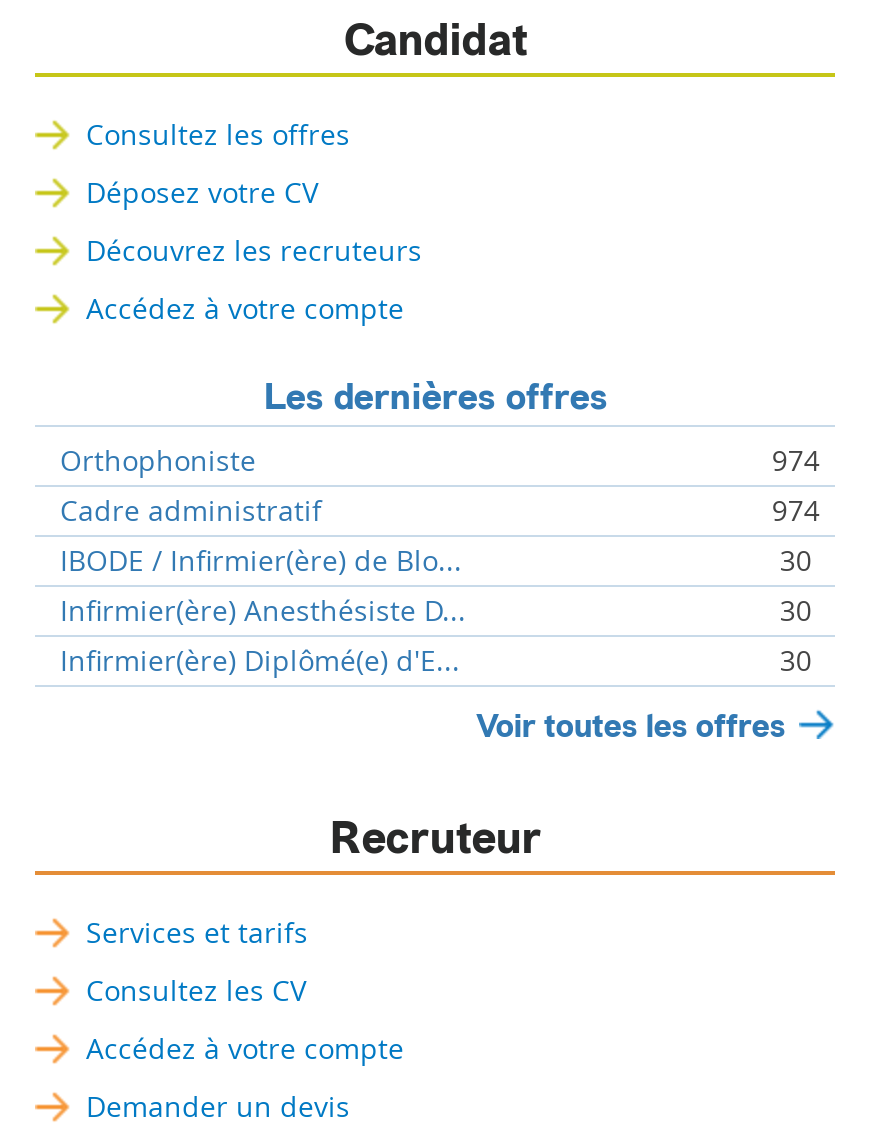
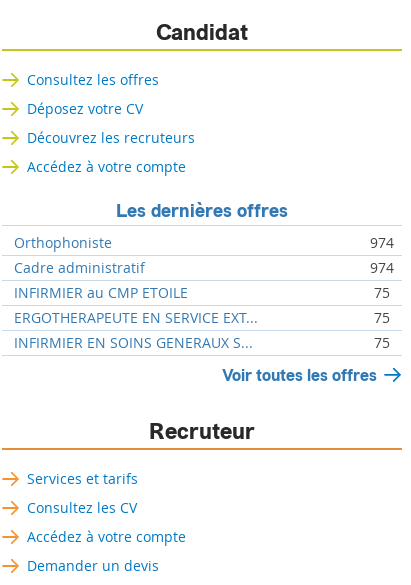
[60,541,812,679] IBODE / Infirmier(ère) de Blo... | 30 | Infirmier(ère) Anesthésiste D... | 30 | Infirmier(ère) Diplômé(e) d'E... | 30 -> [14,283,390,352] INFIRMIER au CMP ETOILE | 75 | ERGOTHERAPEUTE EN SERVICE EXT... | 75 | INFIRMIER EN SOINS GENERAUX S... | 75

